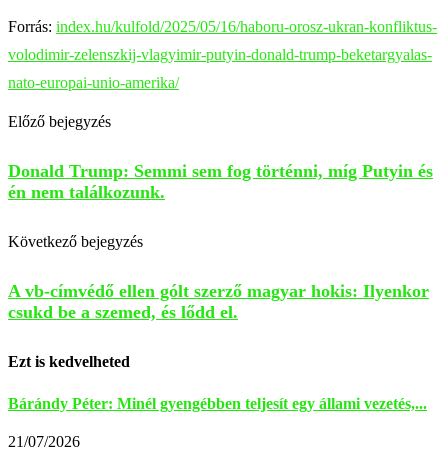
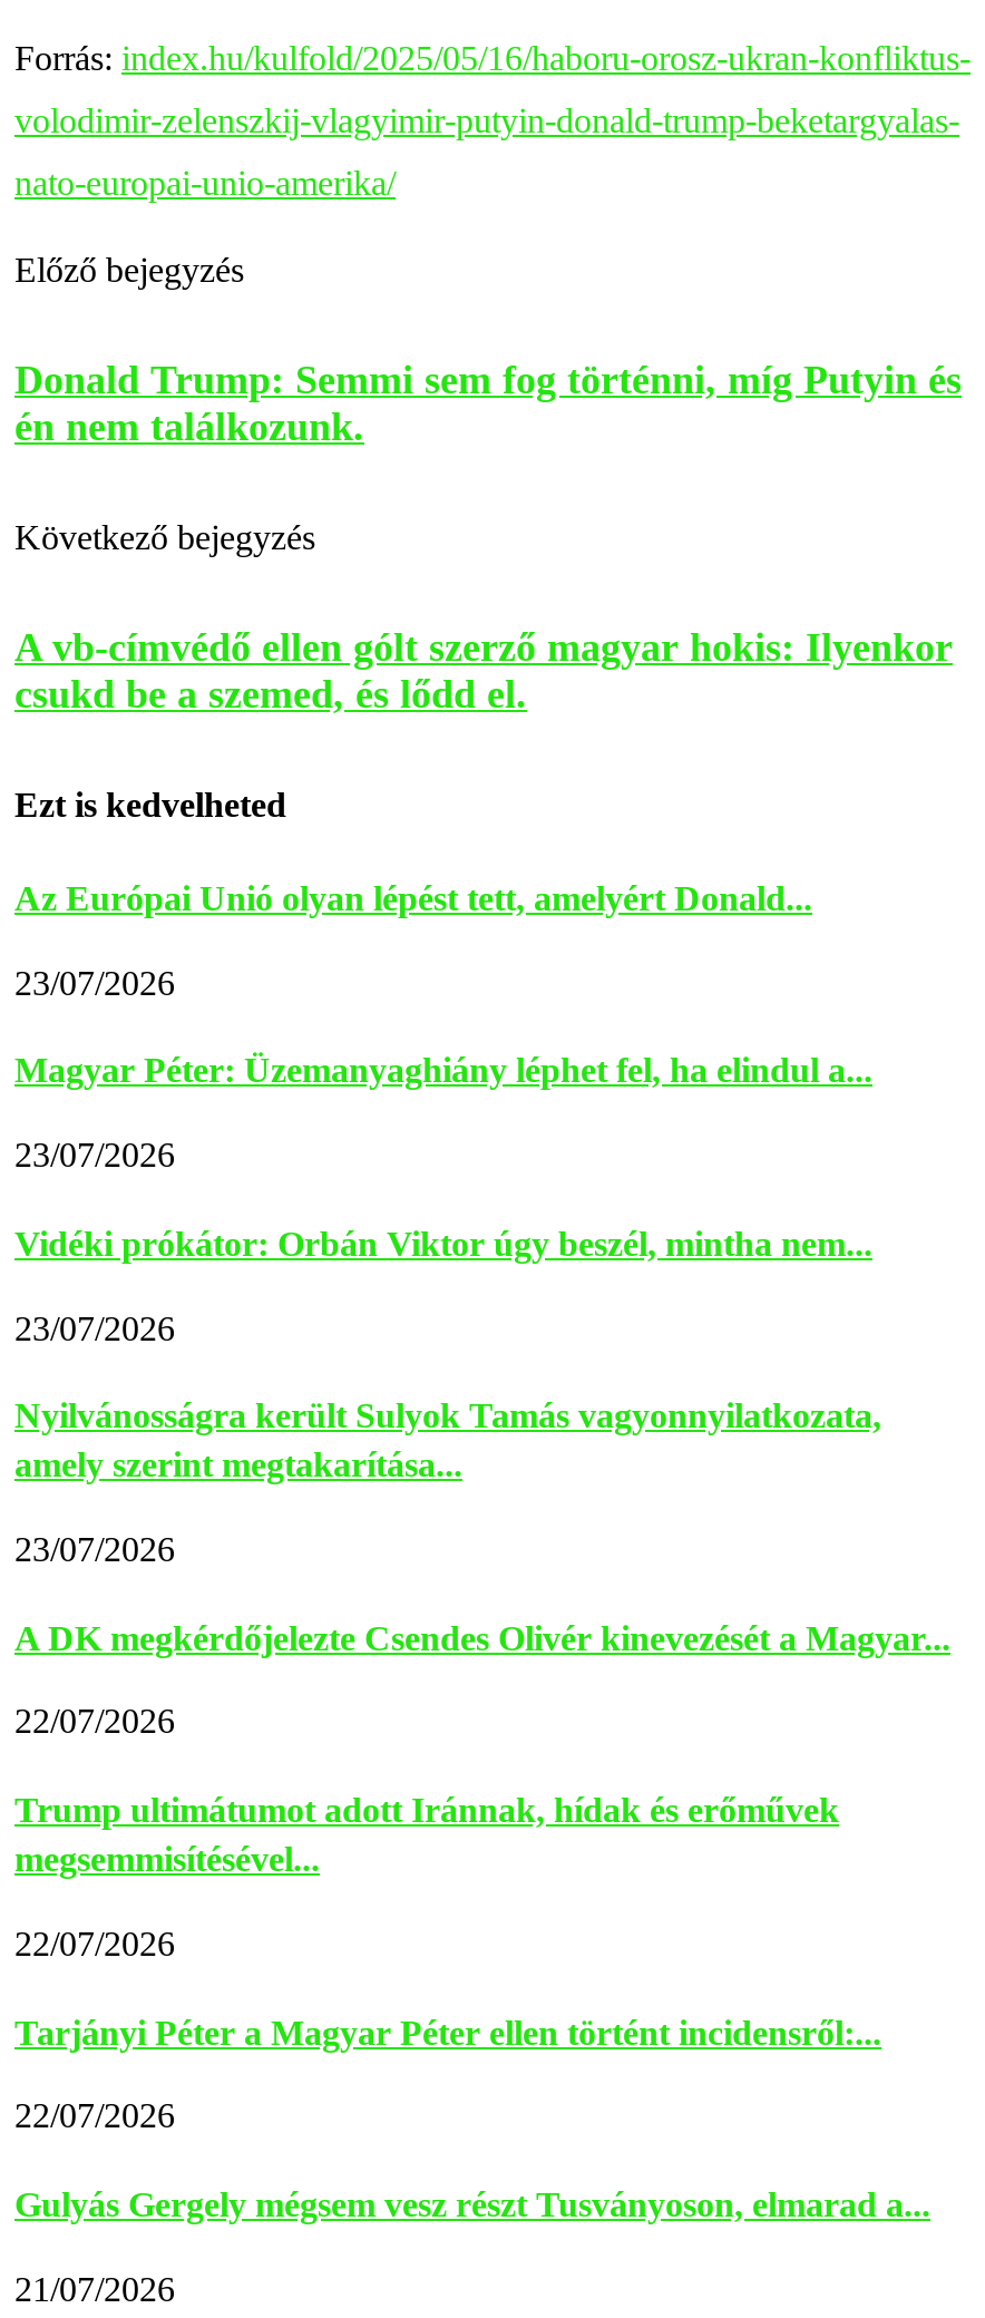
[8,395,427,412] Bárándy Péter: Minél gyengébben teljesít egy állami vezetés,... -> [14,879,950,2223] Az Európai Unió olyan lépést tett, amelyért Donald... | 23/07/2026 | Magyar Péter: Üzemanyaghiány léphet fel, ha elindul a... | 23/07/2026 | Vidéki prókátor: Orbán Viktor úgy beszél, mintha nem... | 23/07/2026 | Nyilvánosságra került Sulyok Tamás vagyonnyilatkozata, | amely szerint megtakarítása... | 23/07/2026 | A DK megkérdőjelezte Csendes Olivér kinevezését a Magyar... | 22/07/2026 | Trump ultimátumot adott Iránnak, hídak és erőművek | megsemmisítésével... | 22/07/2026 | Tarjányi Péter a Magyar Péter ellen történt incidensről:... | 22/07/2026 | Gulyás Gergely mégsem vesz részt Tusványoson, elmarad a...

